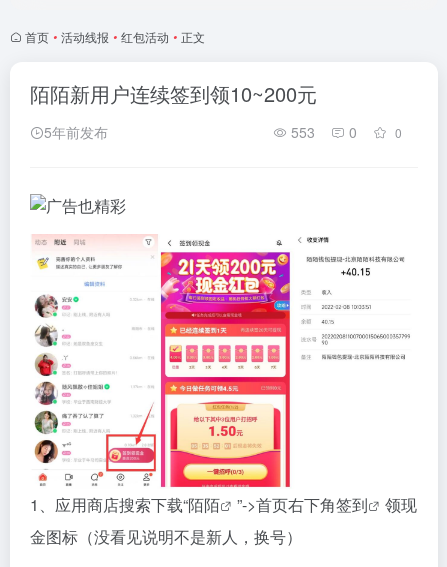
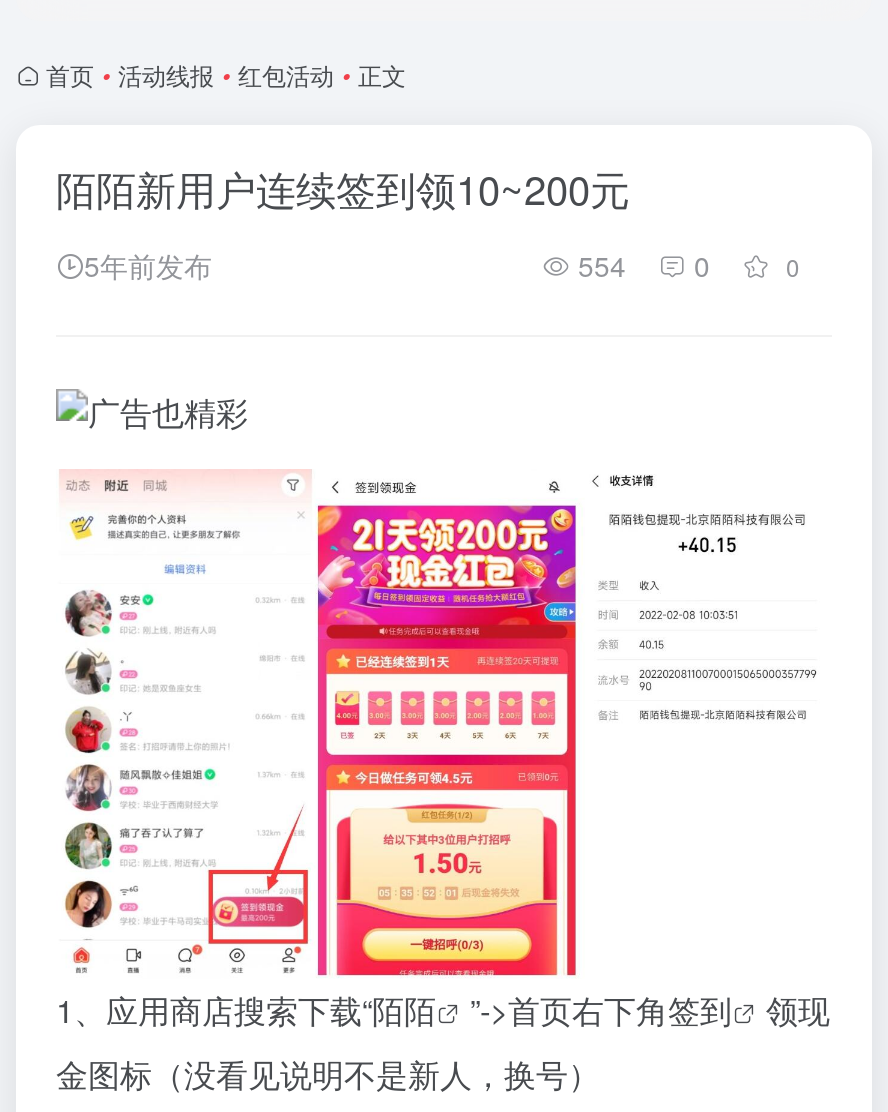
[287,122,357,142] 553 0 -> [570,245,710,285] 554 0

